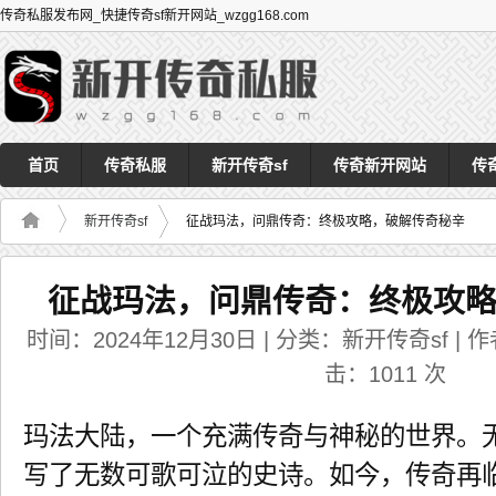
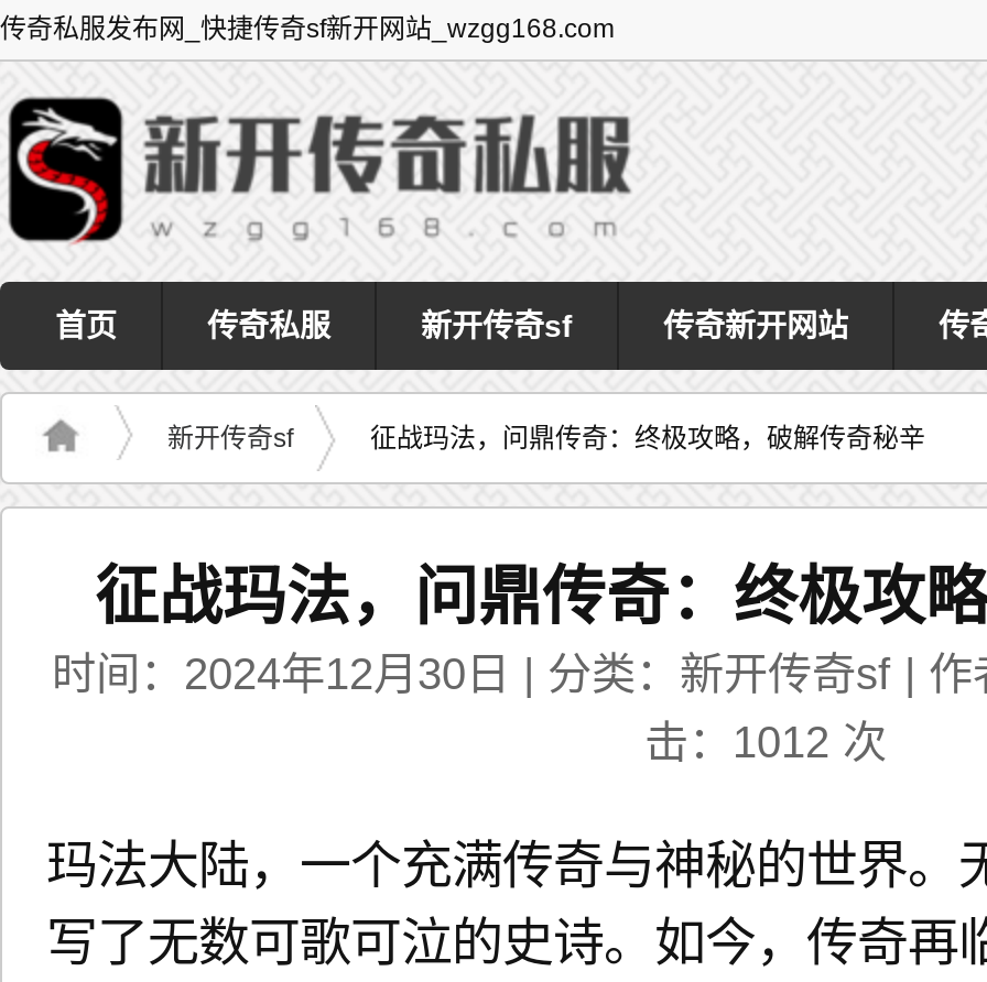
[324,362,446,386] 击：1011 次 -> [644,718,887,766] 击：1012 次

